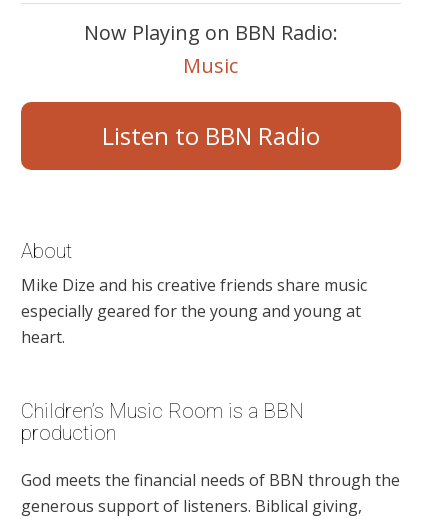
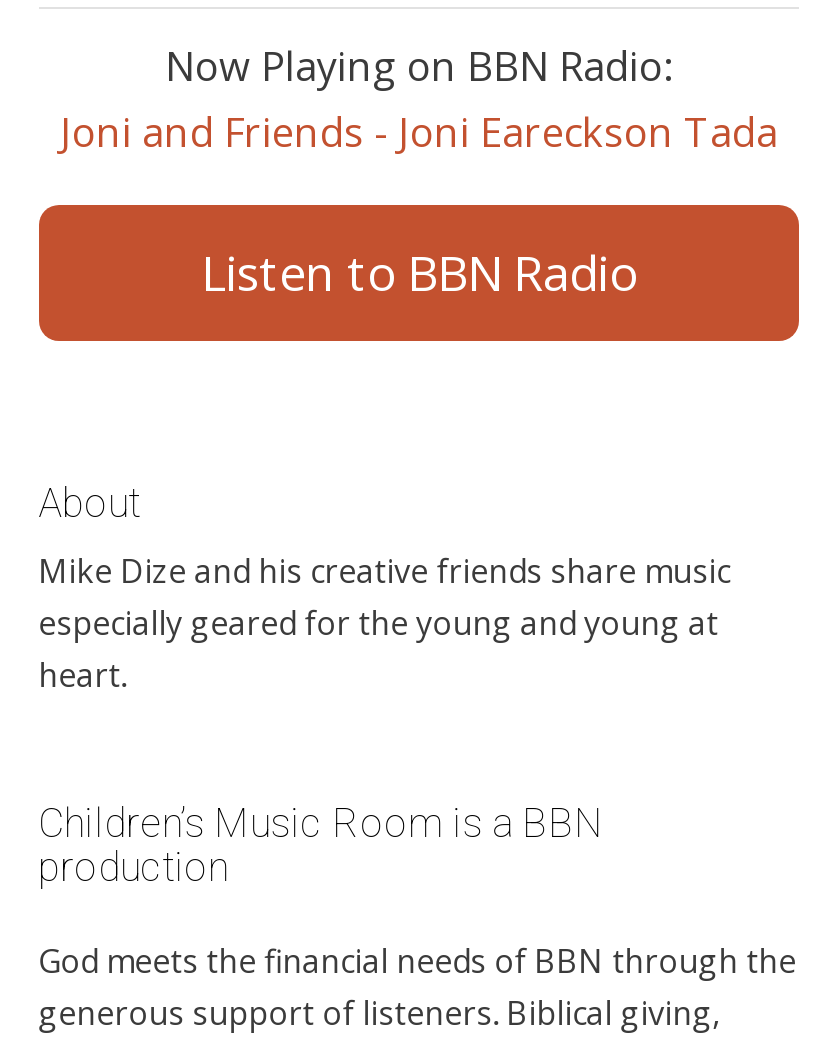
[183,52,238,79] Music -> [60,104,778,158] Joni and Friends - Joni Eareckson Tada

